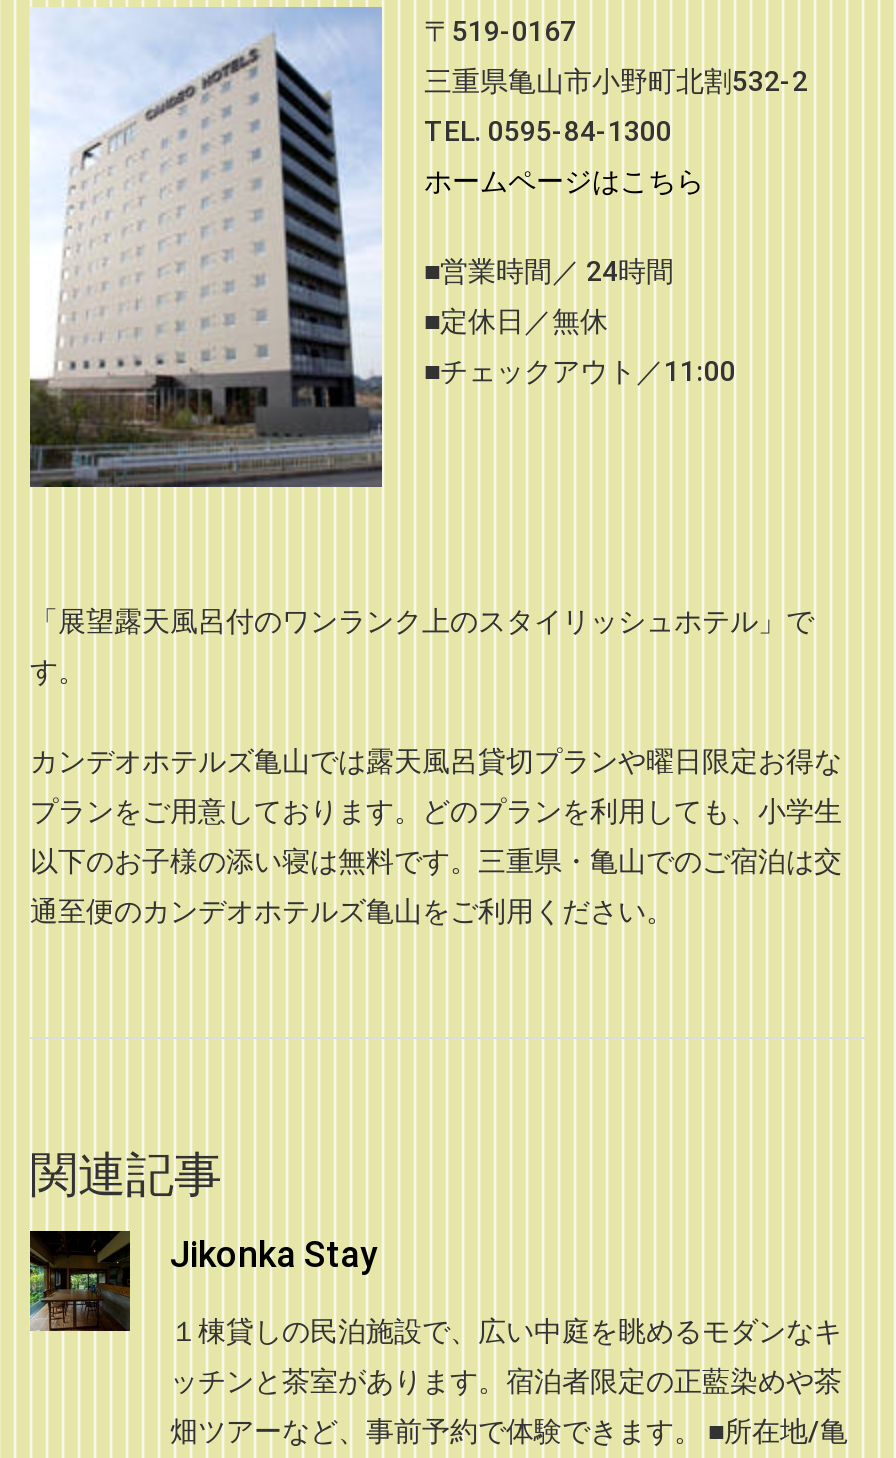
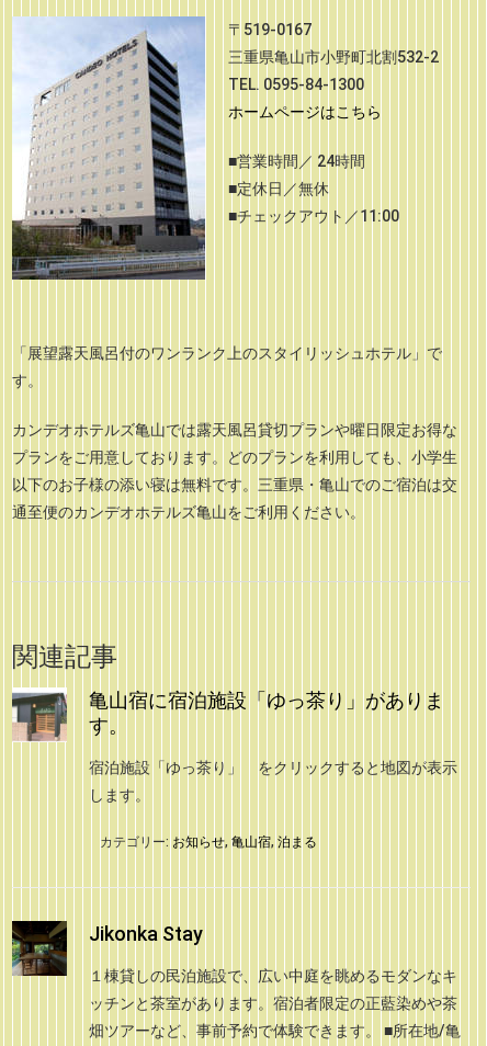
none -> [12,686,457,849] [image] | 亀山宿に宿泊施設「ゆっ茶り」がありま | す。 | 宿泊施設「ゆっ茶り」 をクリックすると地図が表示 | します。 | カテゴリー:お知らせ,亀山宿,泊まる

